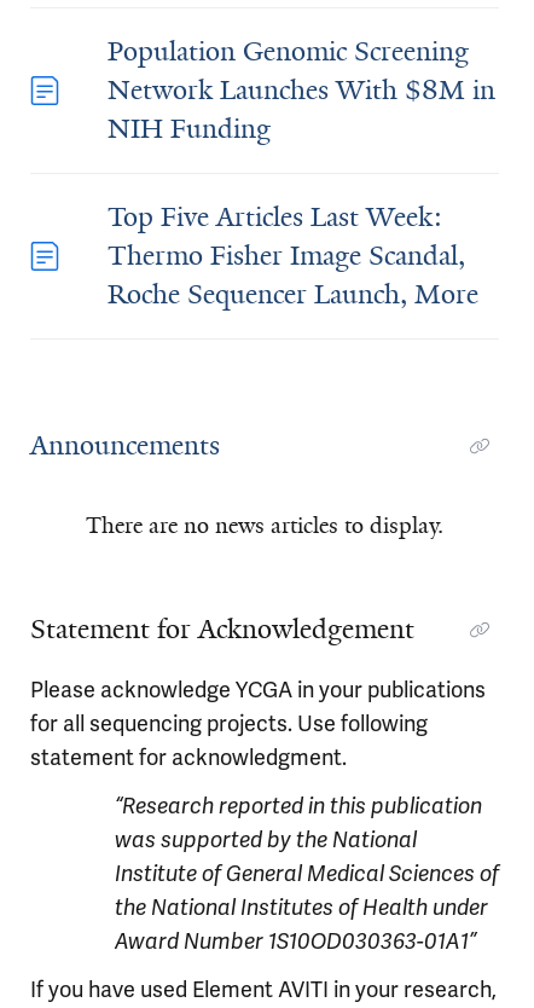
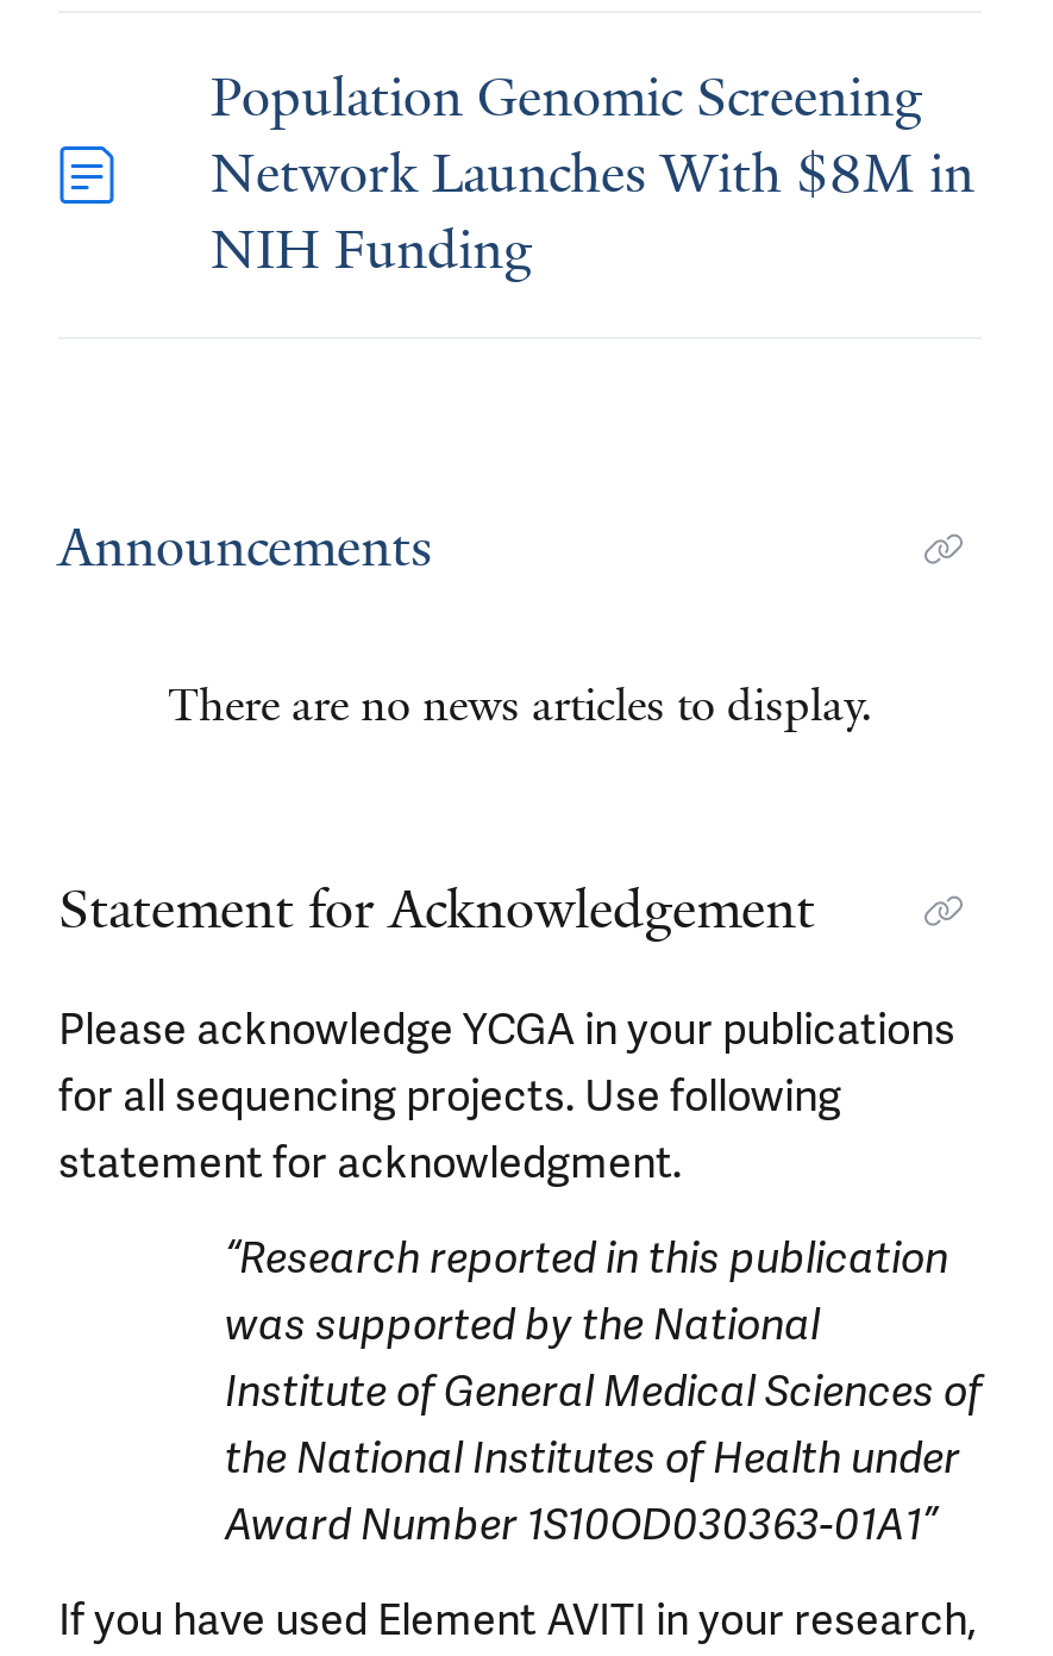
[108,199,478,312] Top Five Articles Last Week: | Thermo Fisher Image Scandal, | Roche Sequencer Launch, More -> none

